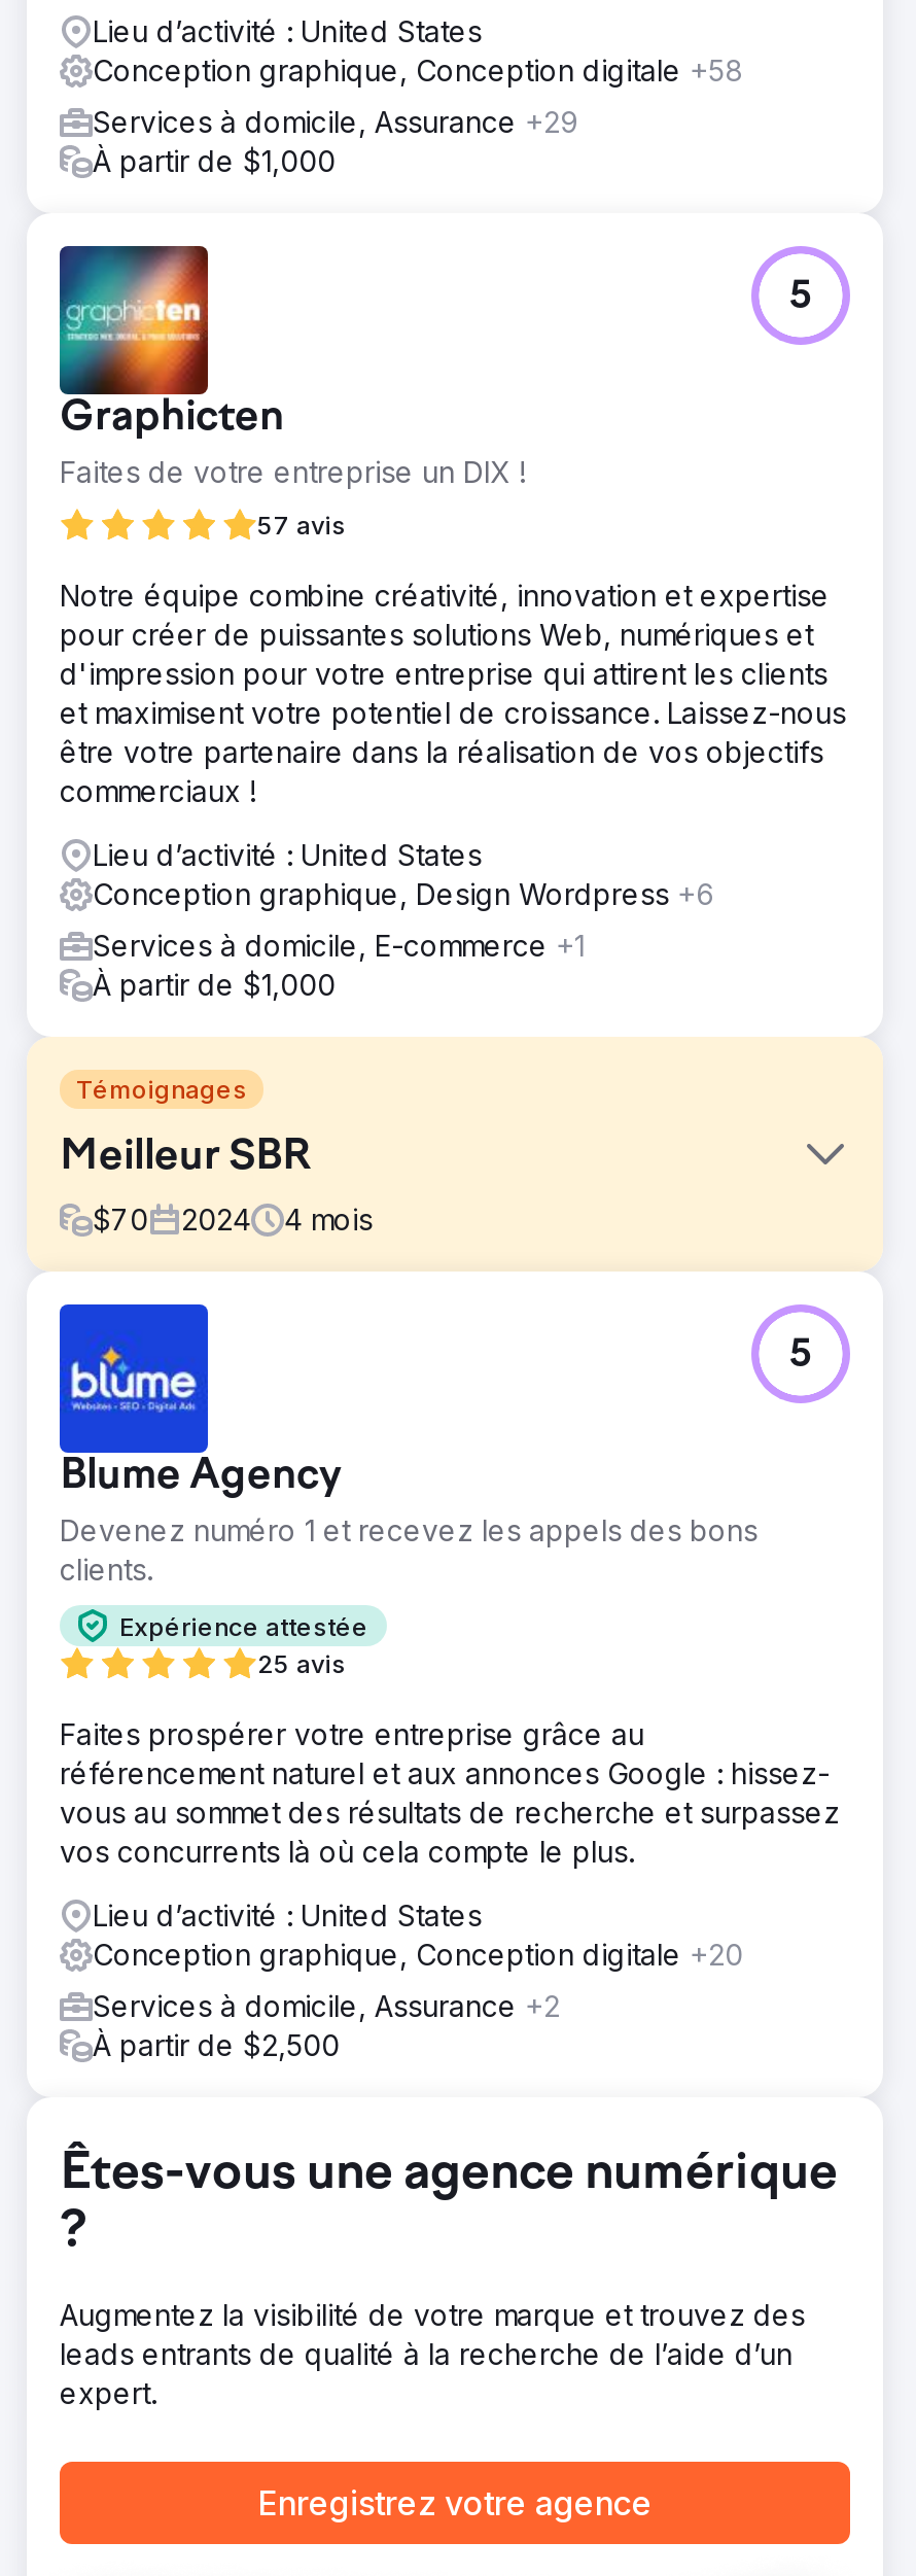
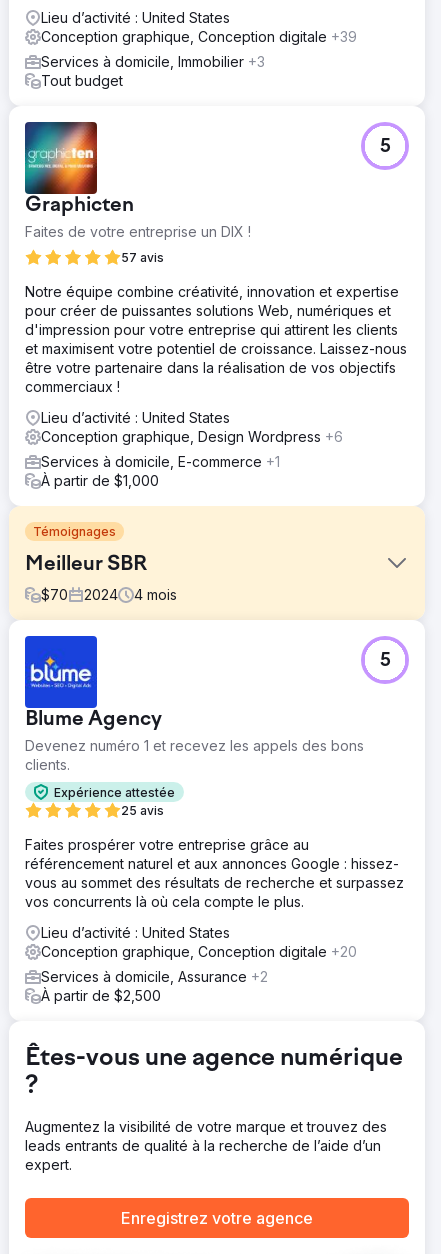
[93,53,743,88] Conception graphique, Conception digitale +58 -> [41,28,357,45] Conception graphique, Conception digitale +39
[93,104,578,178] Services à domicile, Assurance +29 | À partir de $1,000 -> [41,53,265,89] Services à domicile, Immobilier +3 | Tout budget

